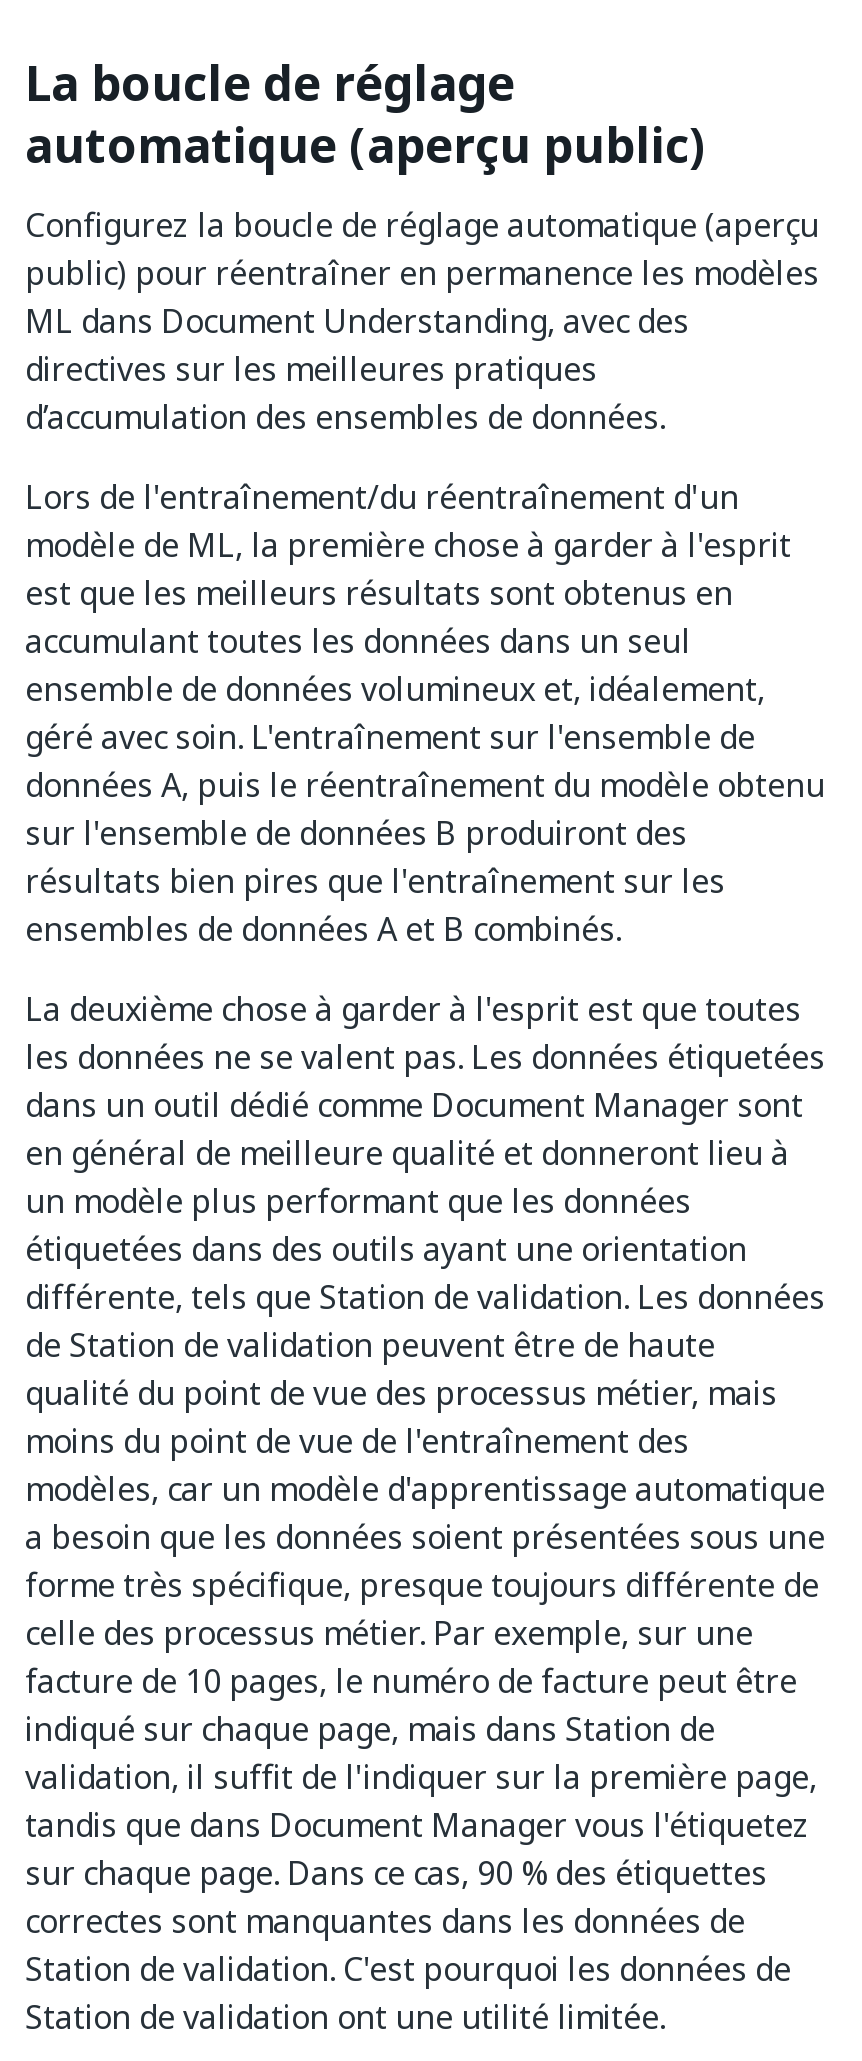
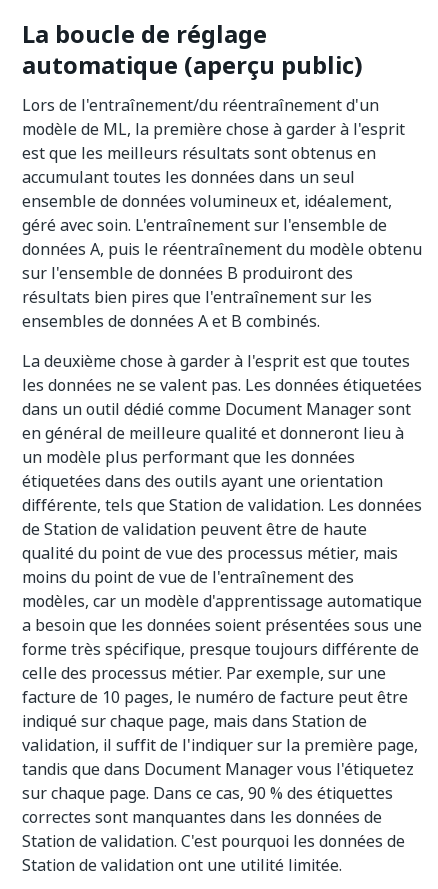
[25,201,819,441] Configurez la boucle de réglage automatique (aperçu | public) pour réentraîner en permanence les modèles | ML dans Document Understanding, avec des | directives sur les meilleures pratiques | d’accumulation des ensembles de données. -> none

